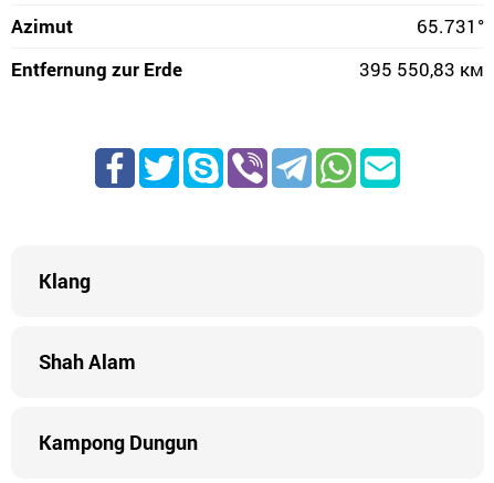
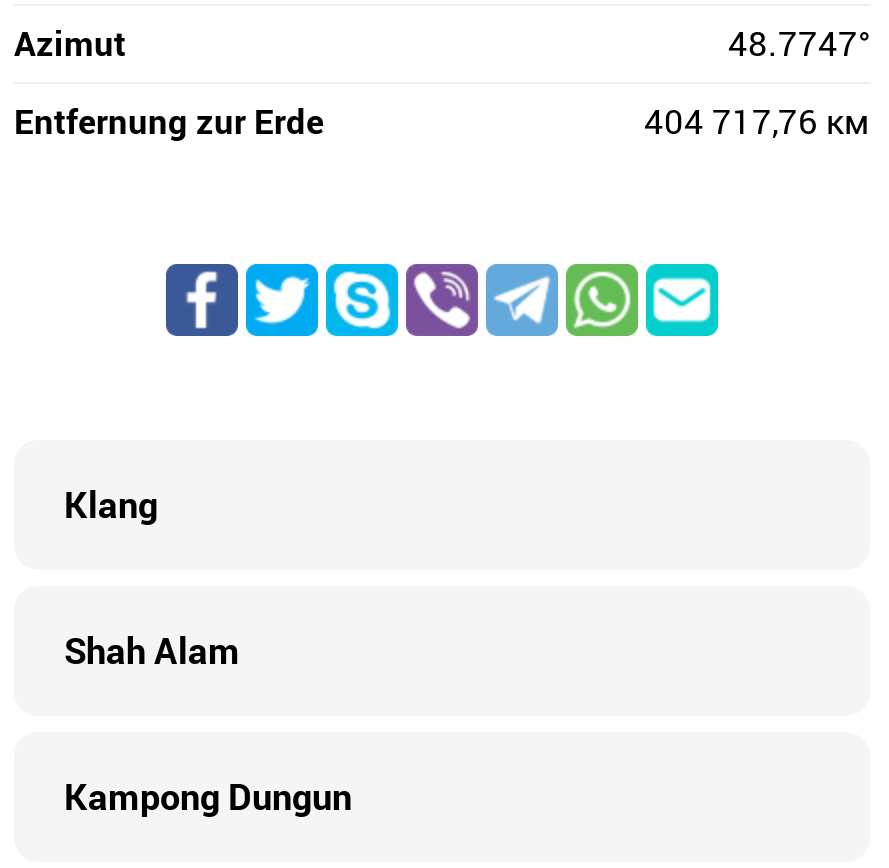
[417,13,484,39] 65.731° -> [728,20,870,66] 48.7747°
[359,56,484,82] 395 550,83 км -> [644,98,870,144] 404 717,76 км

